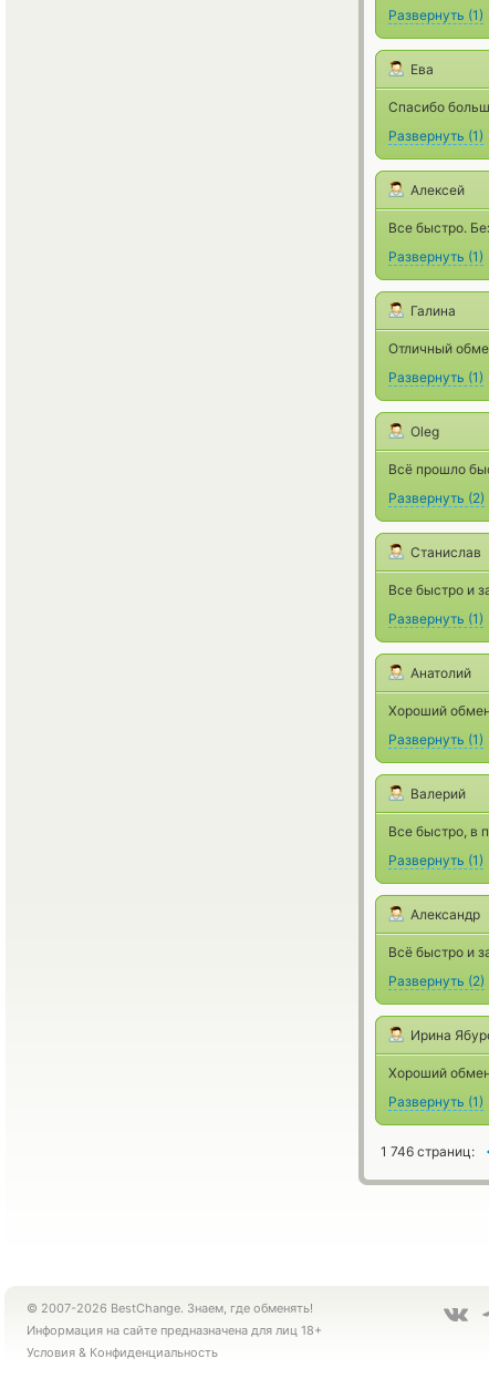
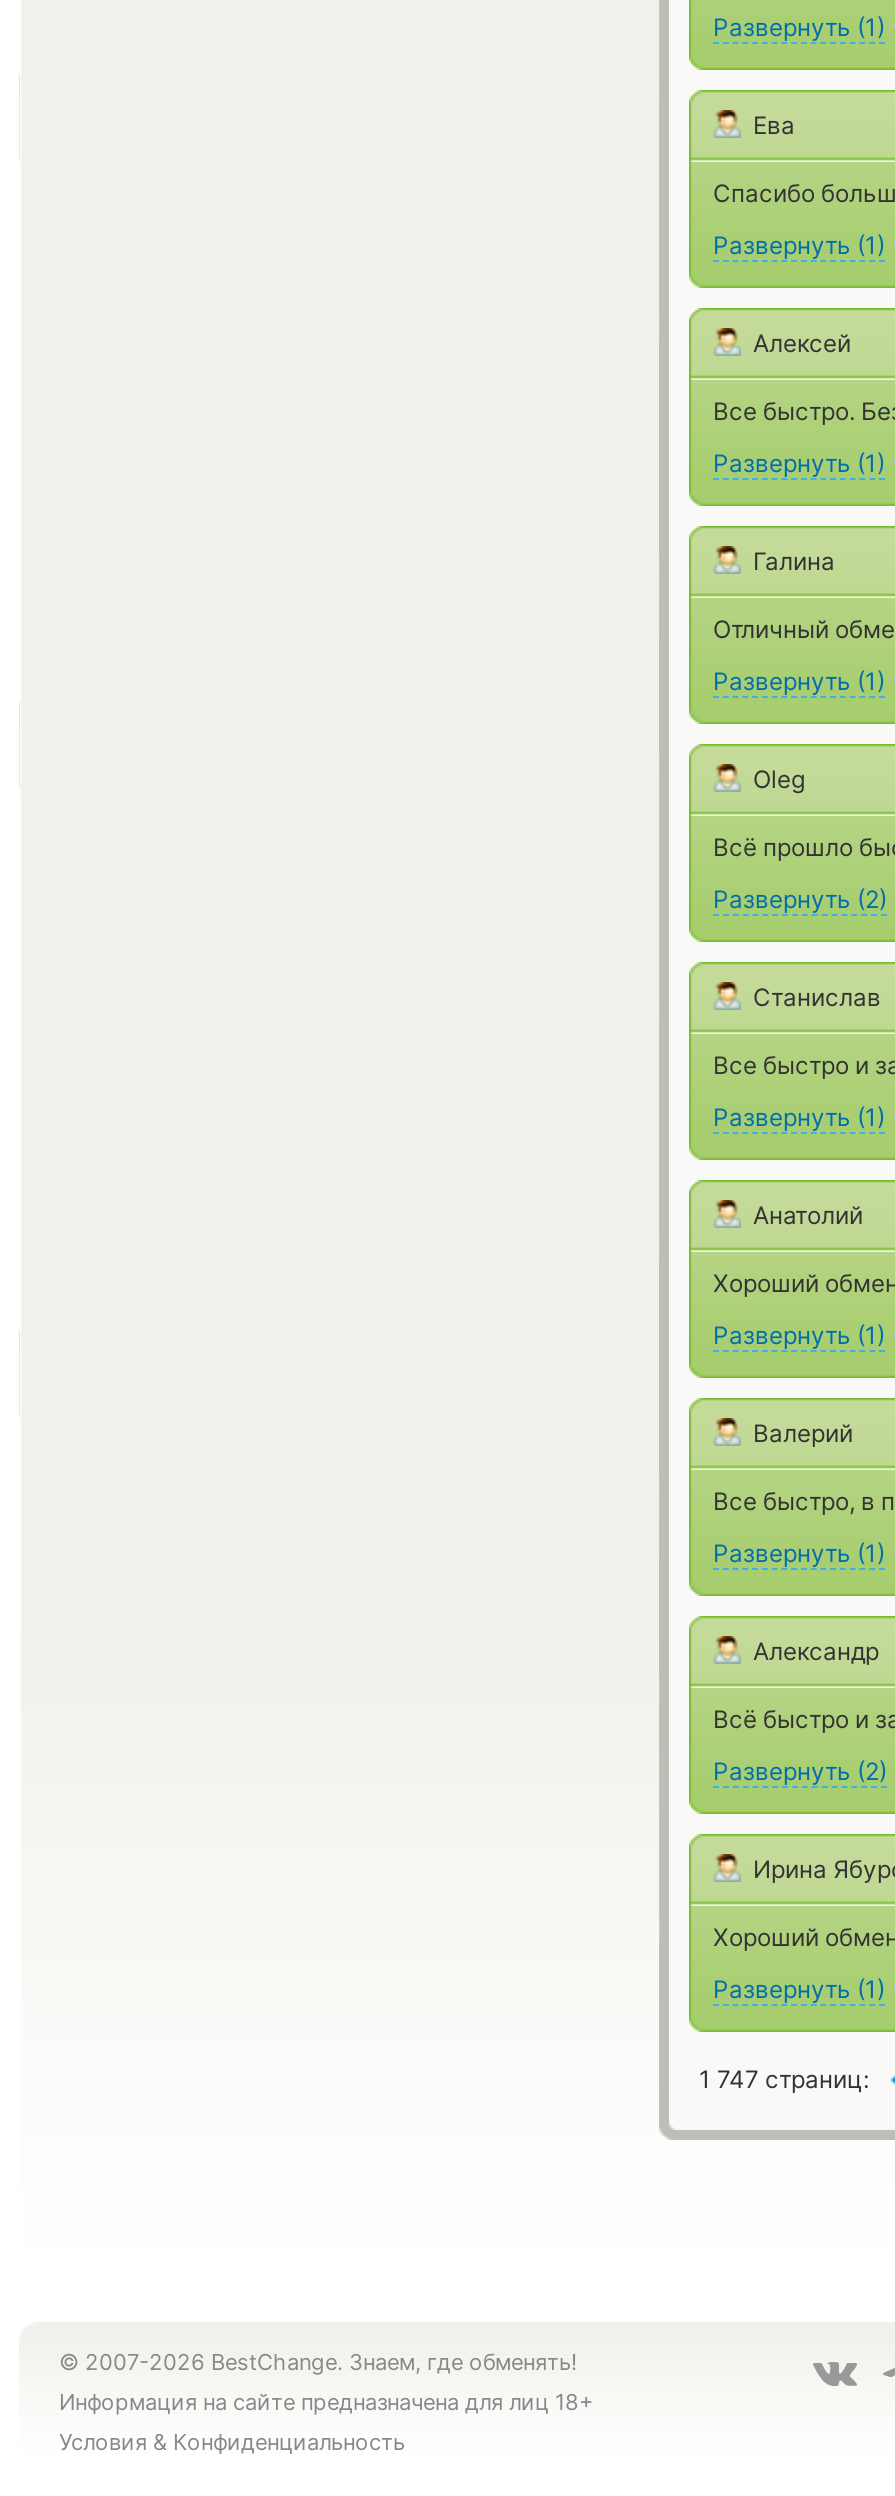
[381,1143,478,1160] 1 746 страниц: -> [699,2064,875,2094] 1 747 страниц:

